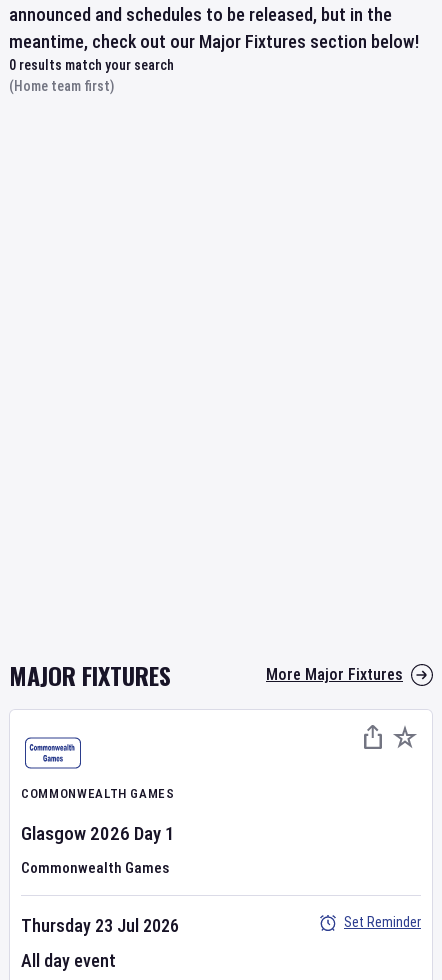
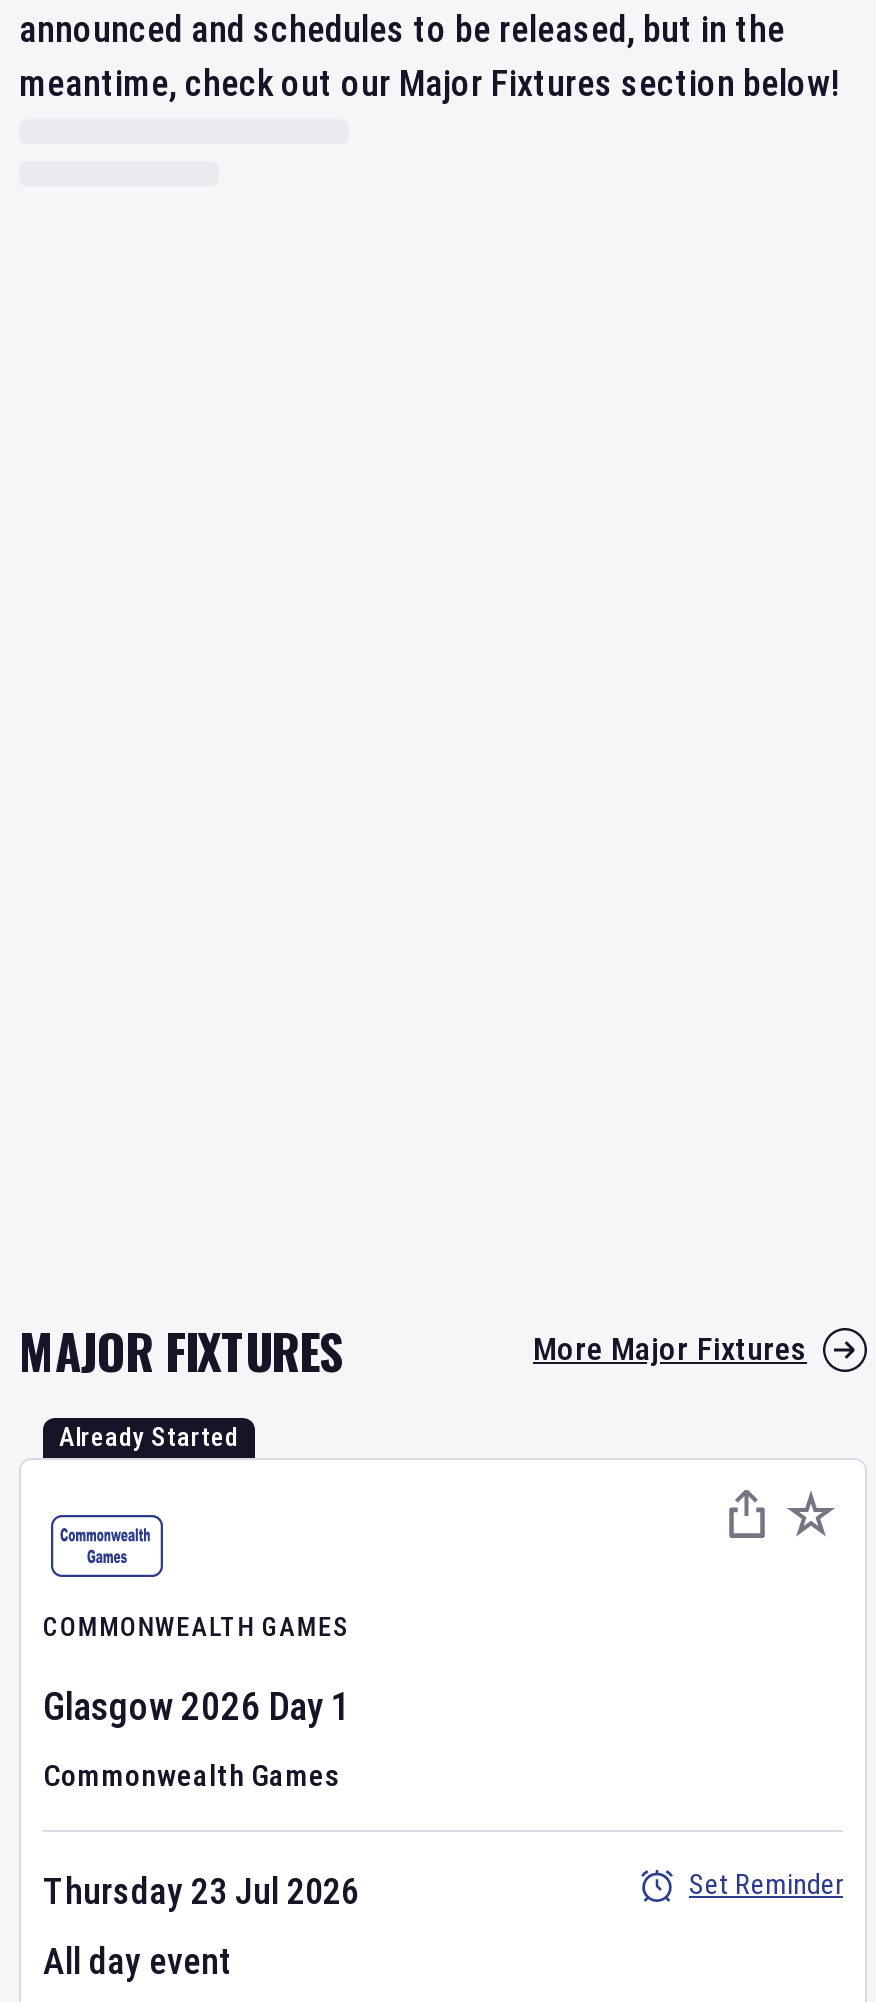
[9,57,174,94] 0 results match your search | (Home team first) -> none
none -> [59,1422,239,1452] Already Started

